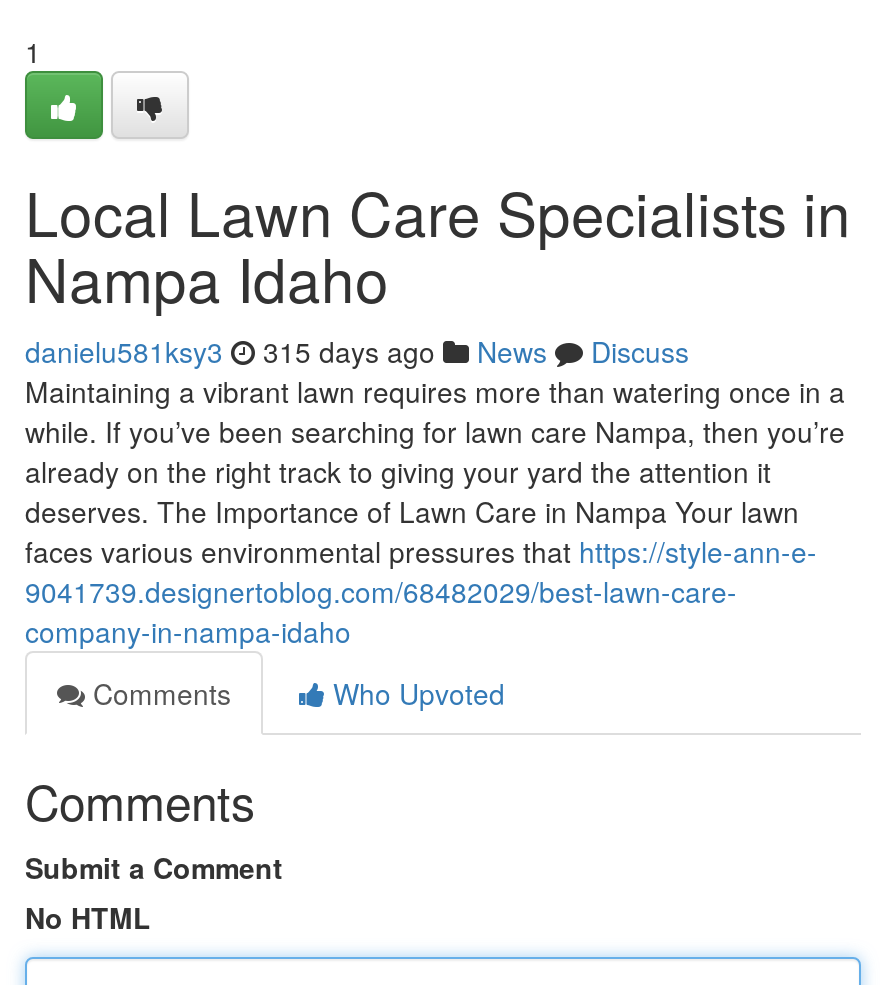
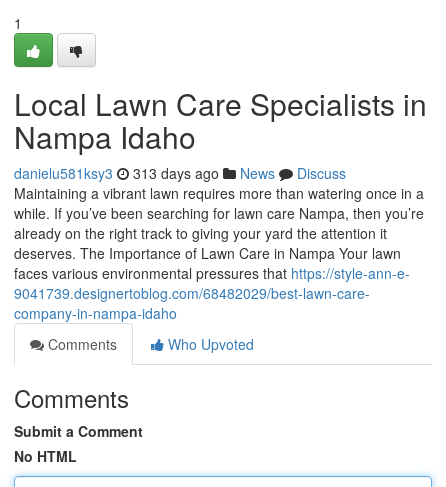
[25,331,689,371] danielu581ksy3 315 days ago News Discuss -> [14,163,346,183] danielu581ksy3 313 days ago News Discuss

